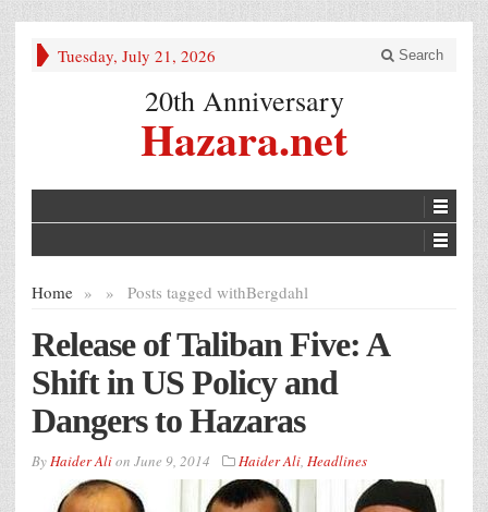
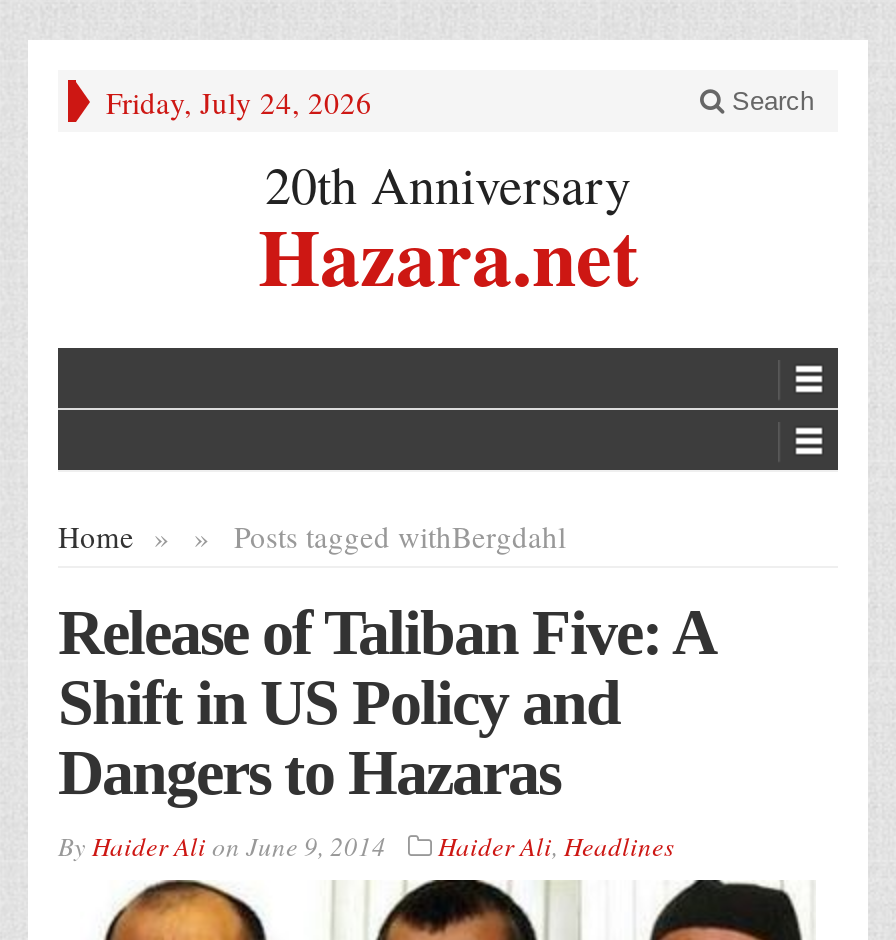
[58,45,216,66] Tuesday, July 21, 2026 -> [106,82,372,122] Friday, July 24, 2026

